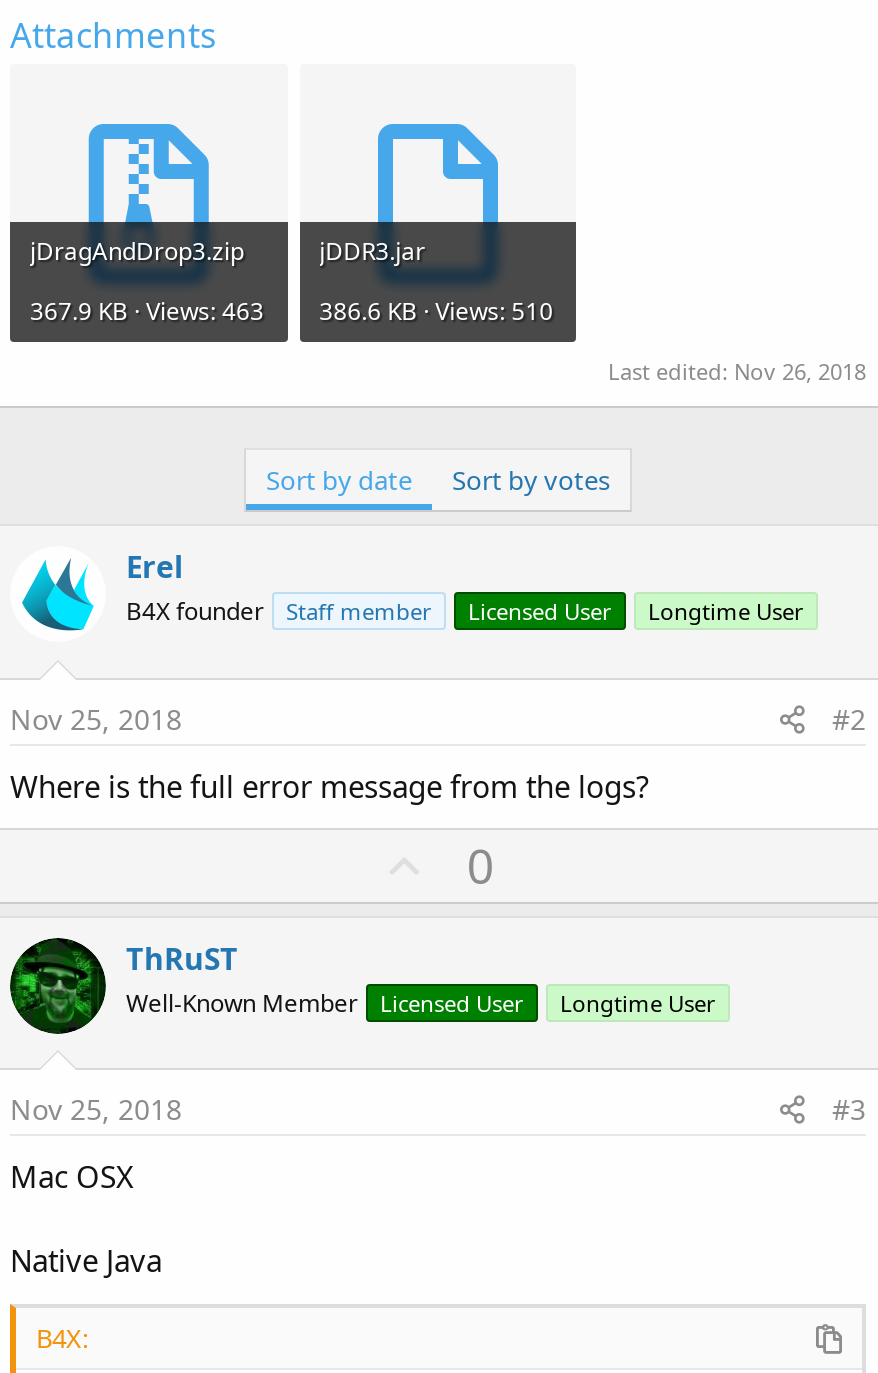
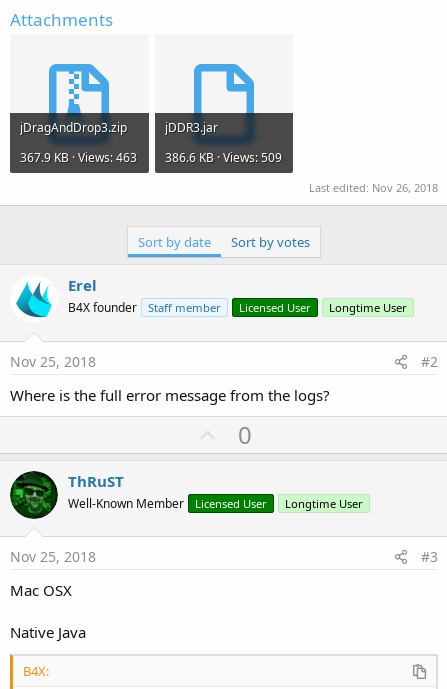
[30,293,553,327] 367.9 KB · Views: 463 386.6 KB · Views: 510 -> [20,149,282,166] 367.9 KB · Views: 463 386.6 KB · Views: 509

